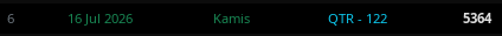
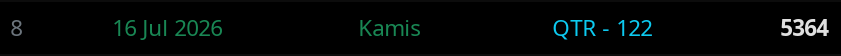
[7,9,14,26] 6 -> [10,11,22,41] 8

